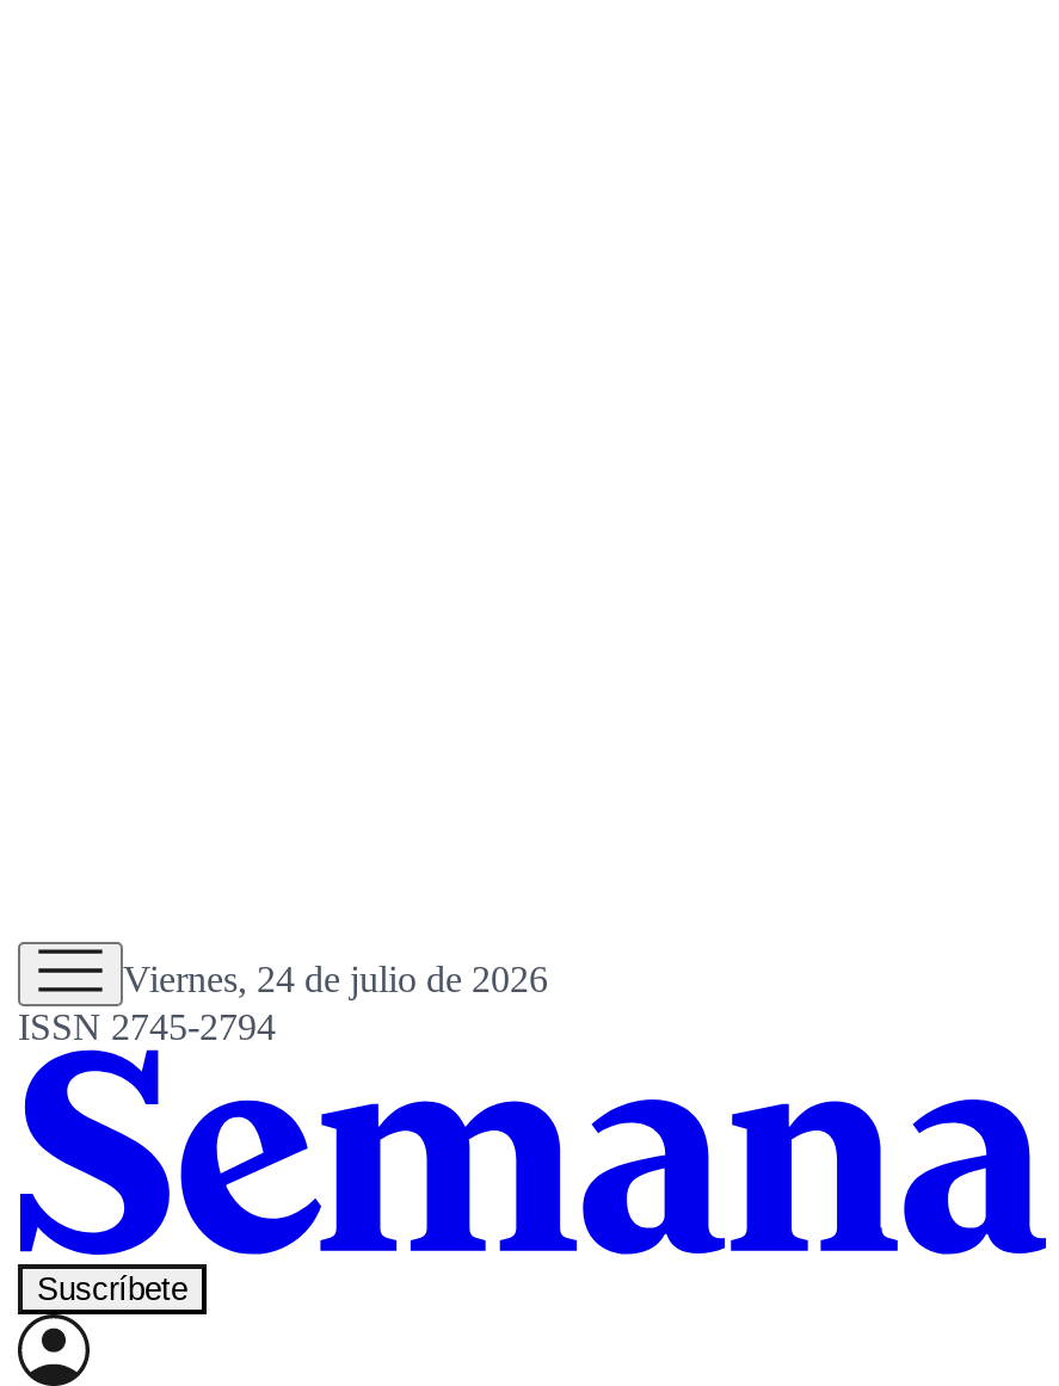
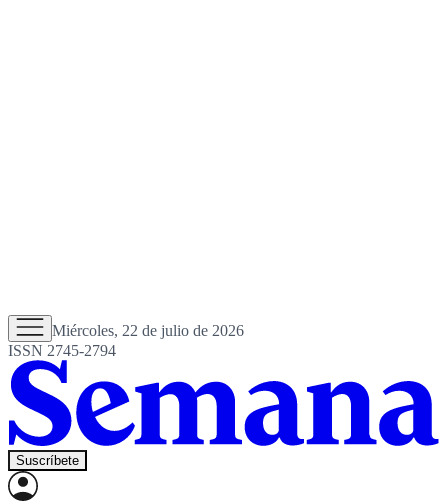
[123,959,548,999] Viernes, 24 de julio de 2026 -> [52,322,244,339] Miércoles, 22 de julio de 2026

